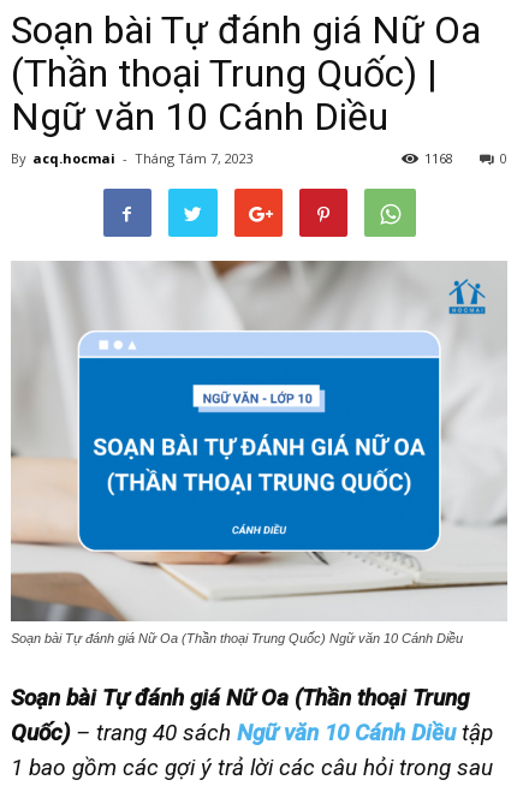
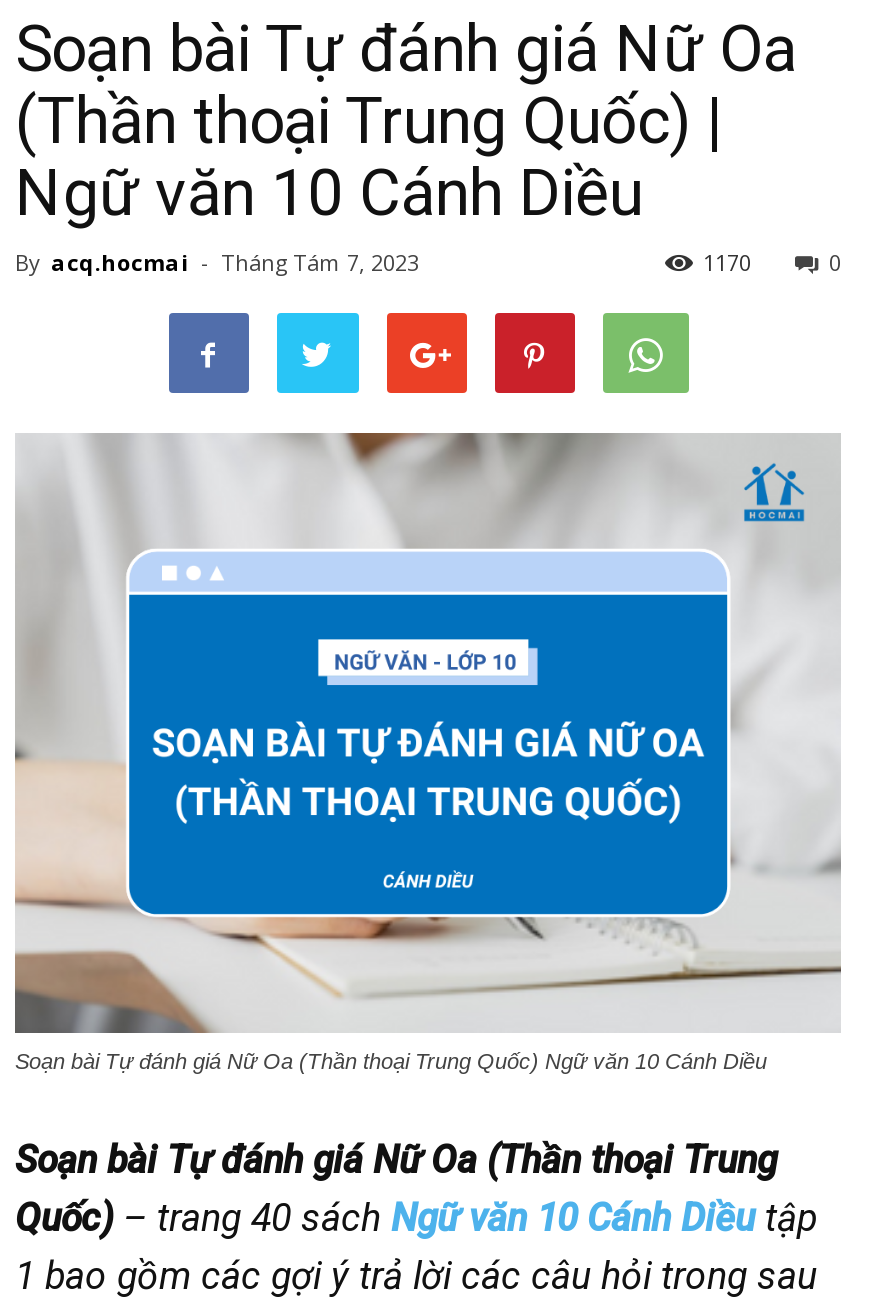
[424,149,453,167] 1168 -> [703,247,751,277] 1170

